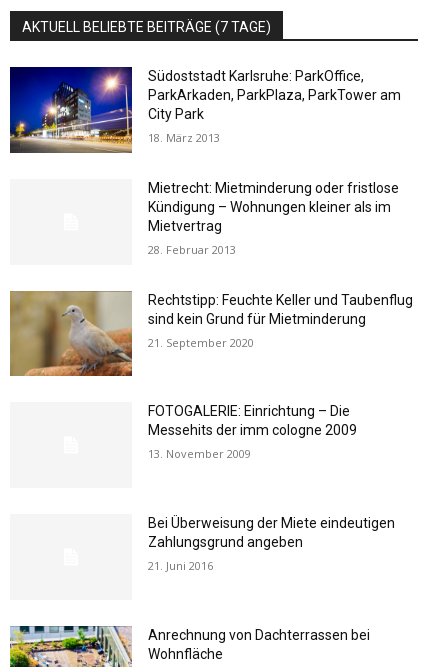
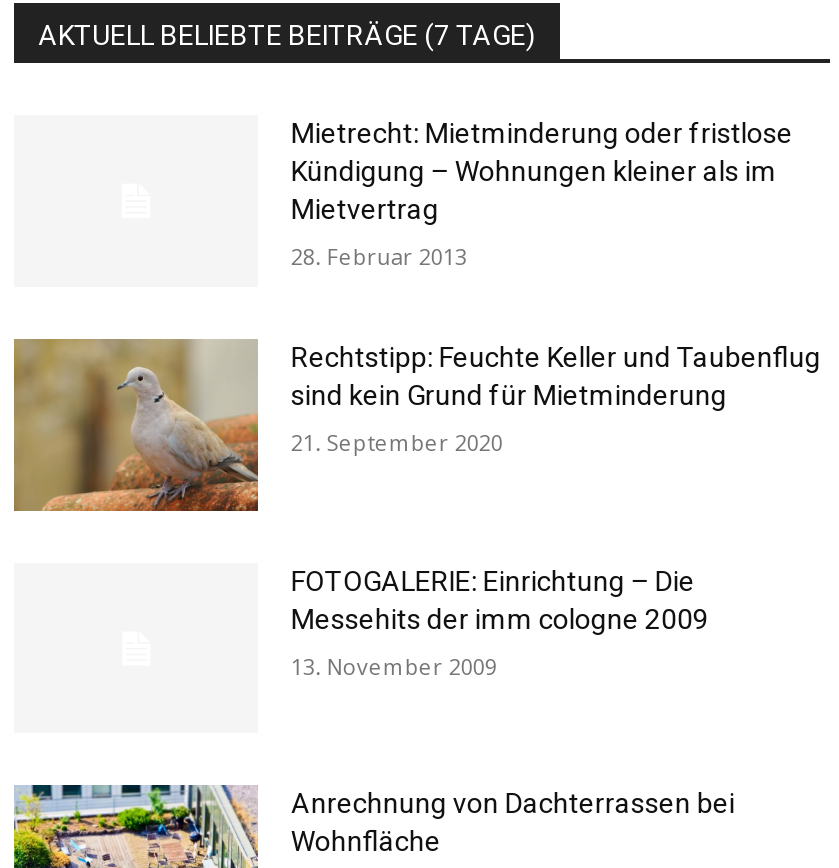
[9,66,401,154] [image] | Südoststadt Karlsruhe: ParkOffice, | ParkArkaden, ParkPlaza, ParkTower am | City Park | 18. März 2013 -> none
[148,515,395,573] Bei Überweisung der Miete eindeutigen | Zahlungsgrund angeben | 21. Juni 2016 -> none

